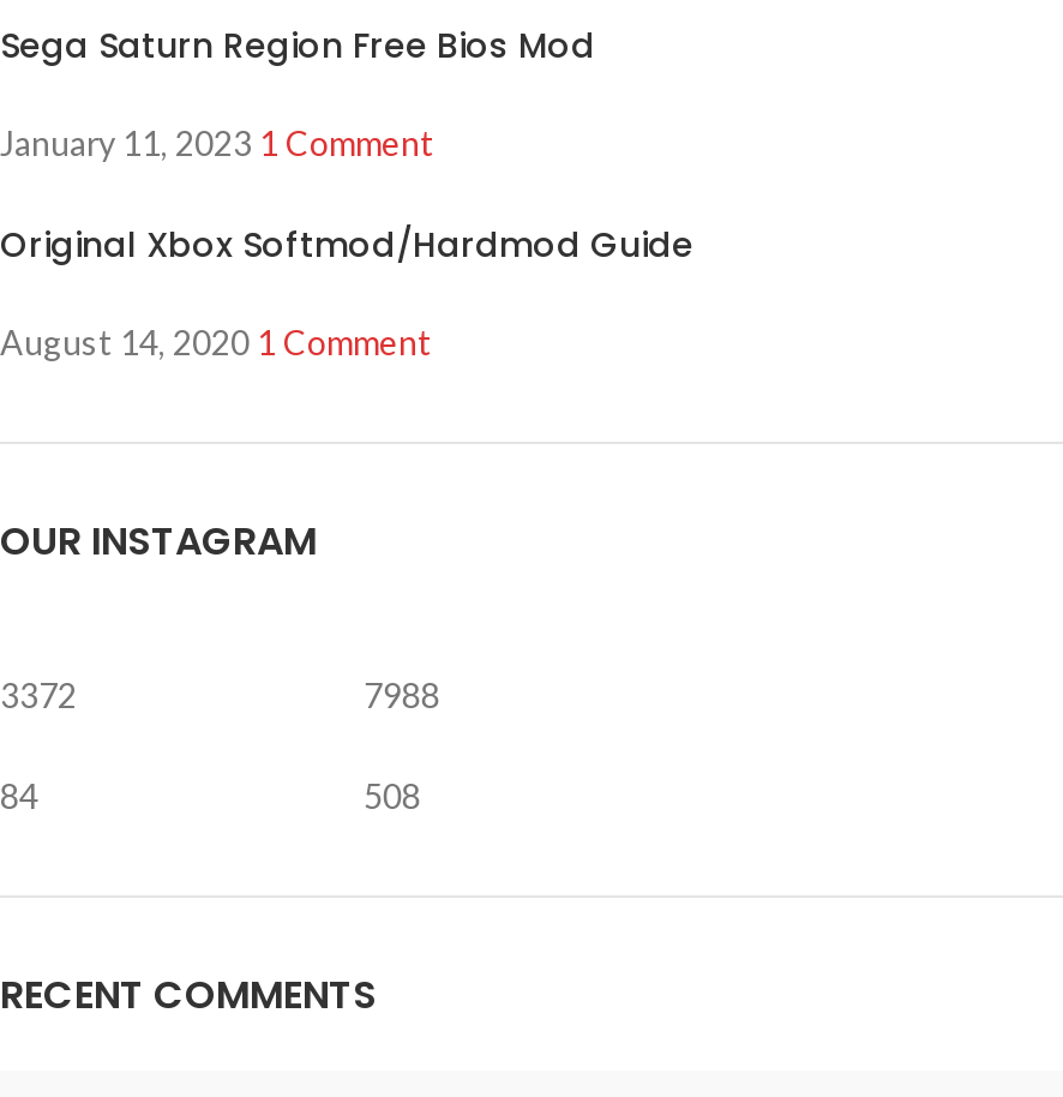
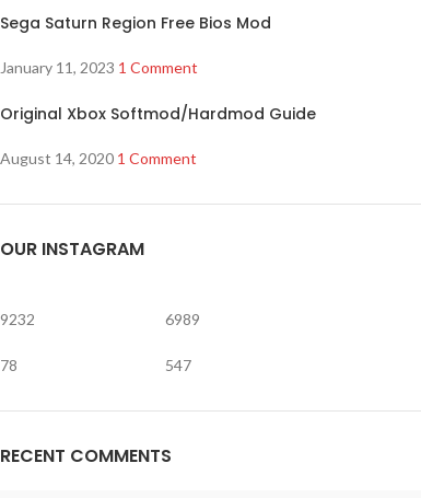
[0,676,77,717] 3372 -> [0,310,35,329] 9232
[363,676,440,717] 7988 -> [165,310,200,329] 6989
[0,777,38,817] 84 -> [0,356,17,375] 78
[363,777,421,817] 508 -> [165,356,192,375] 547

